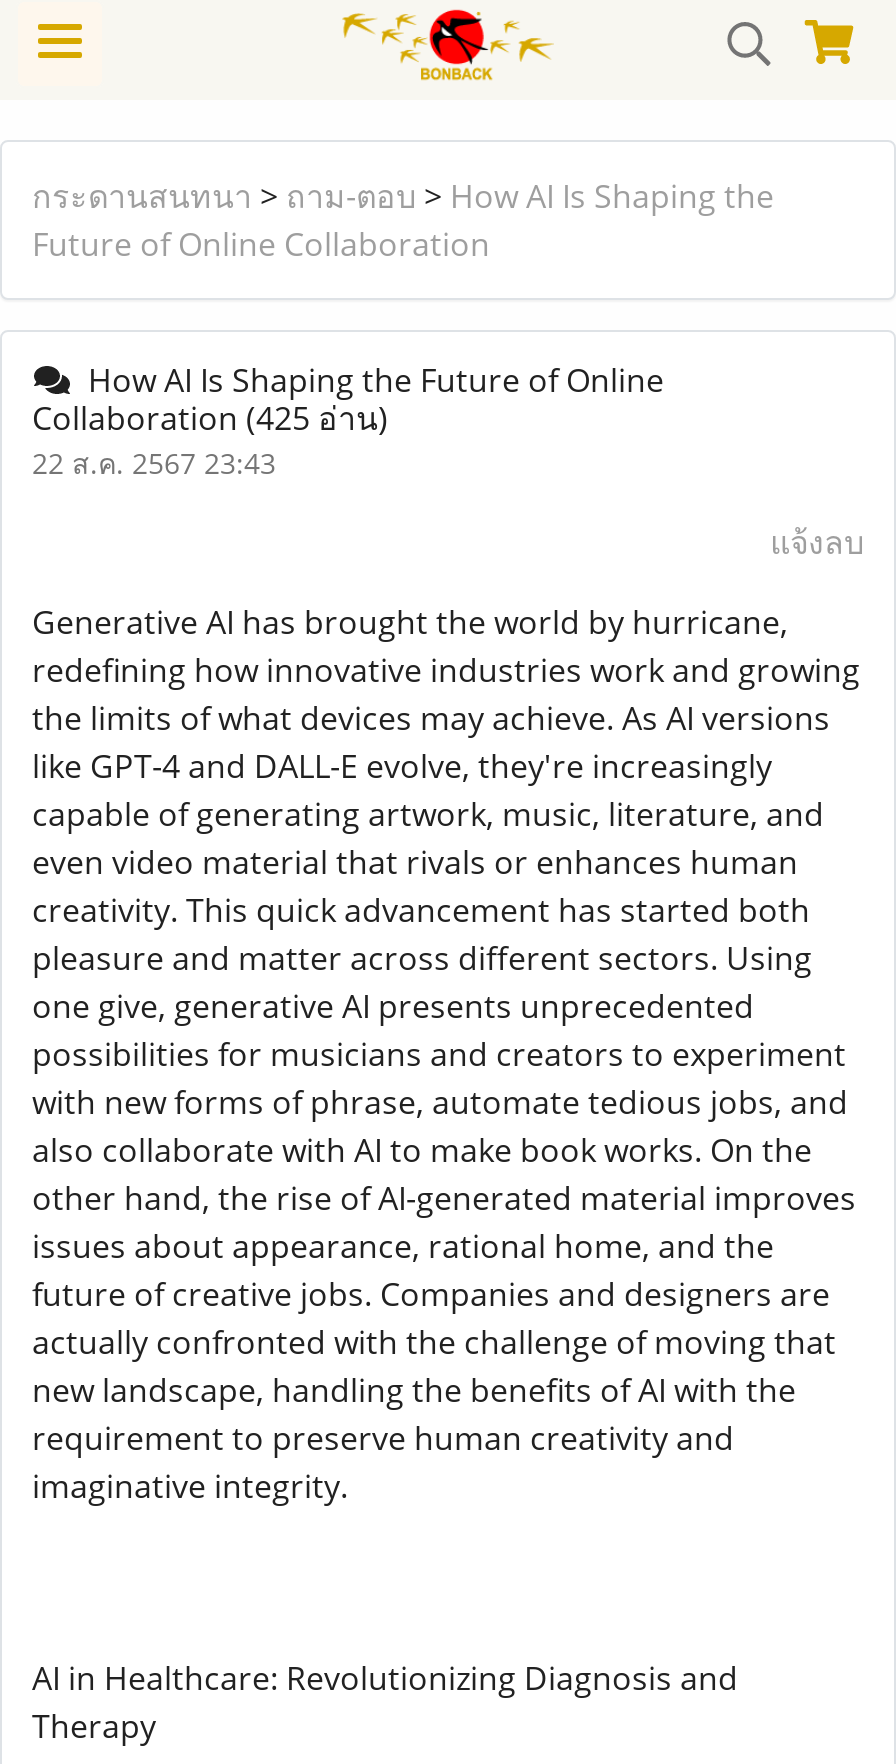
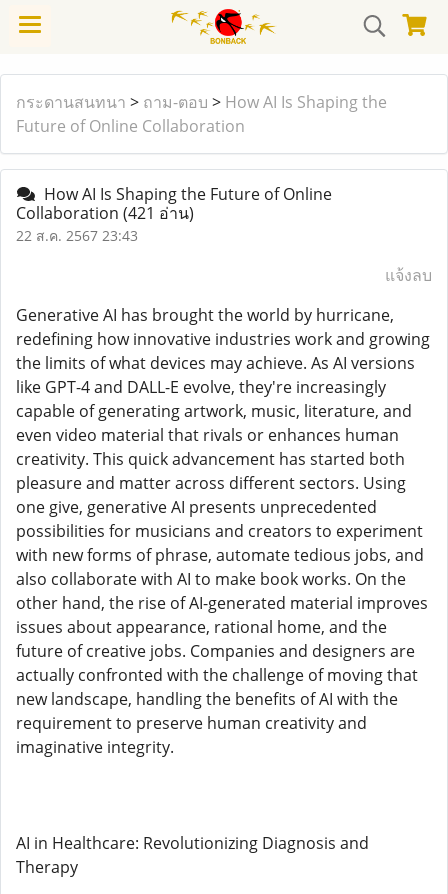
[32,396,388,440] Collaboration (425 อ่าน) -> [16,202,194,224] Collaboration (421 อ่าน)

